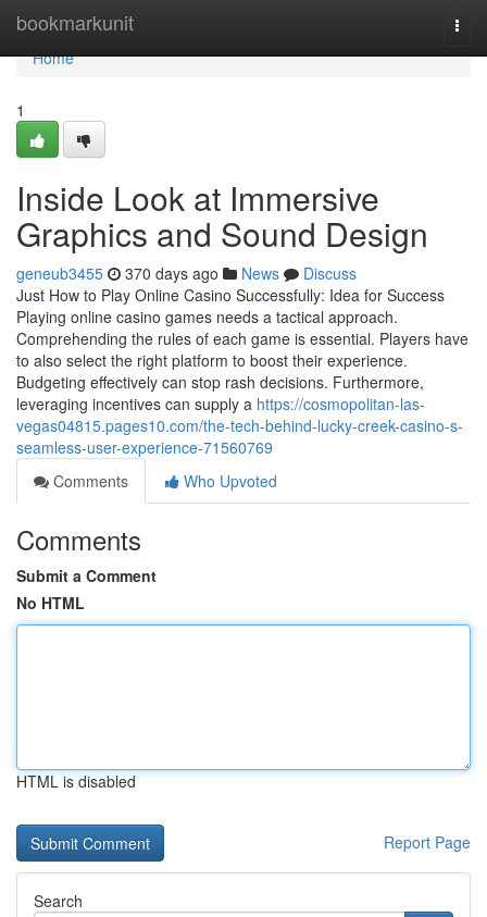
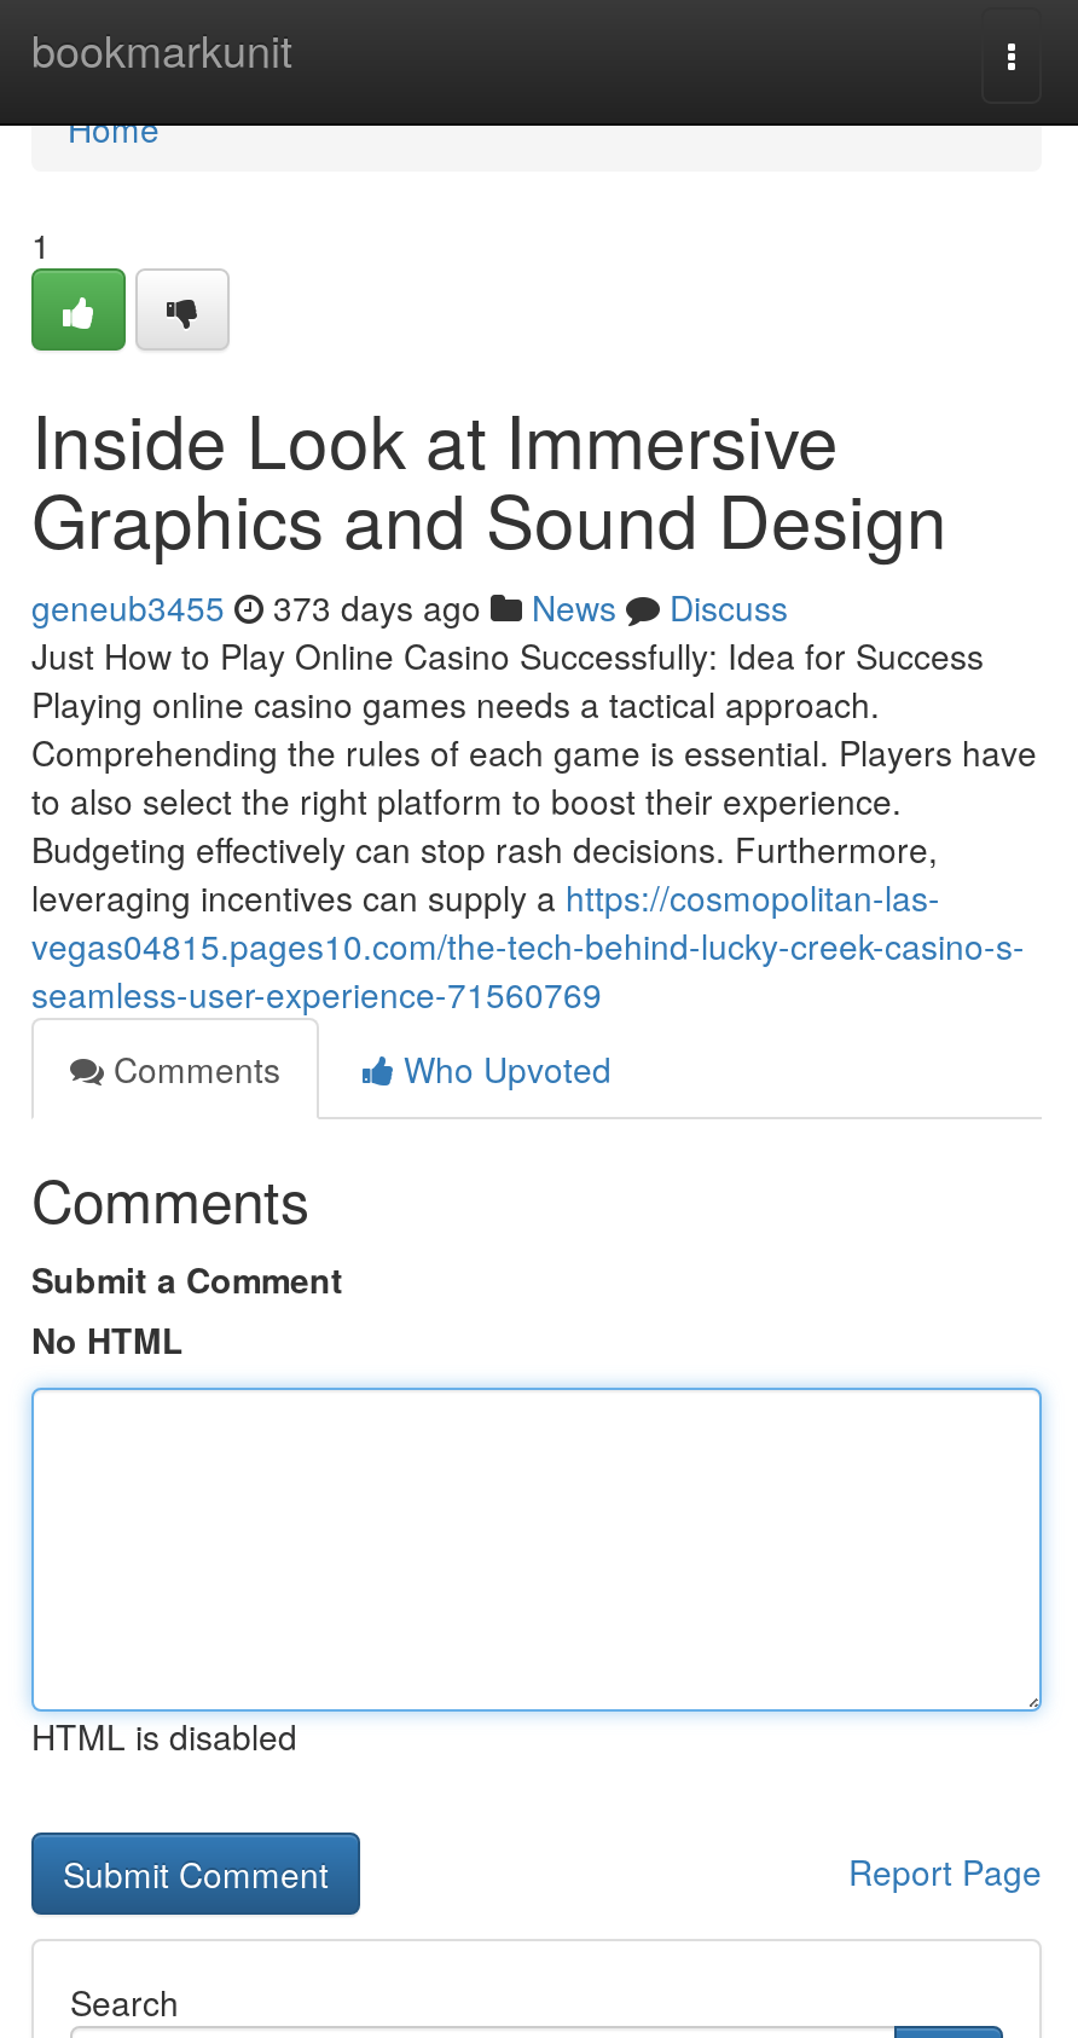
[16,262,357,284] geneub3455 370 days ago News Discuss -> [31,583,788,631] geneub3455 373 days ago News Discuss

